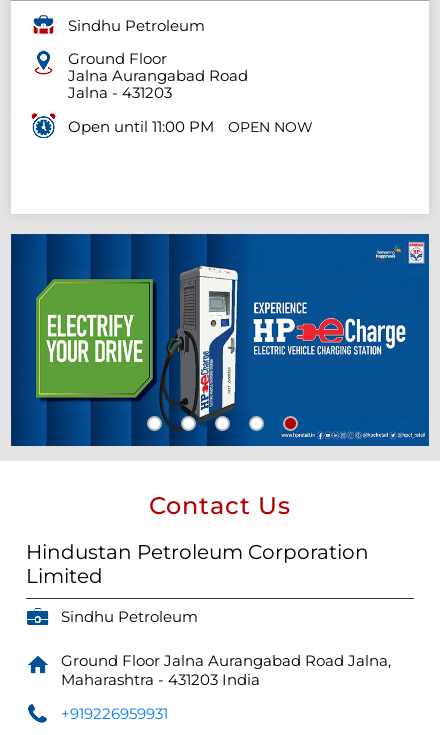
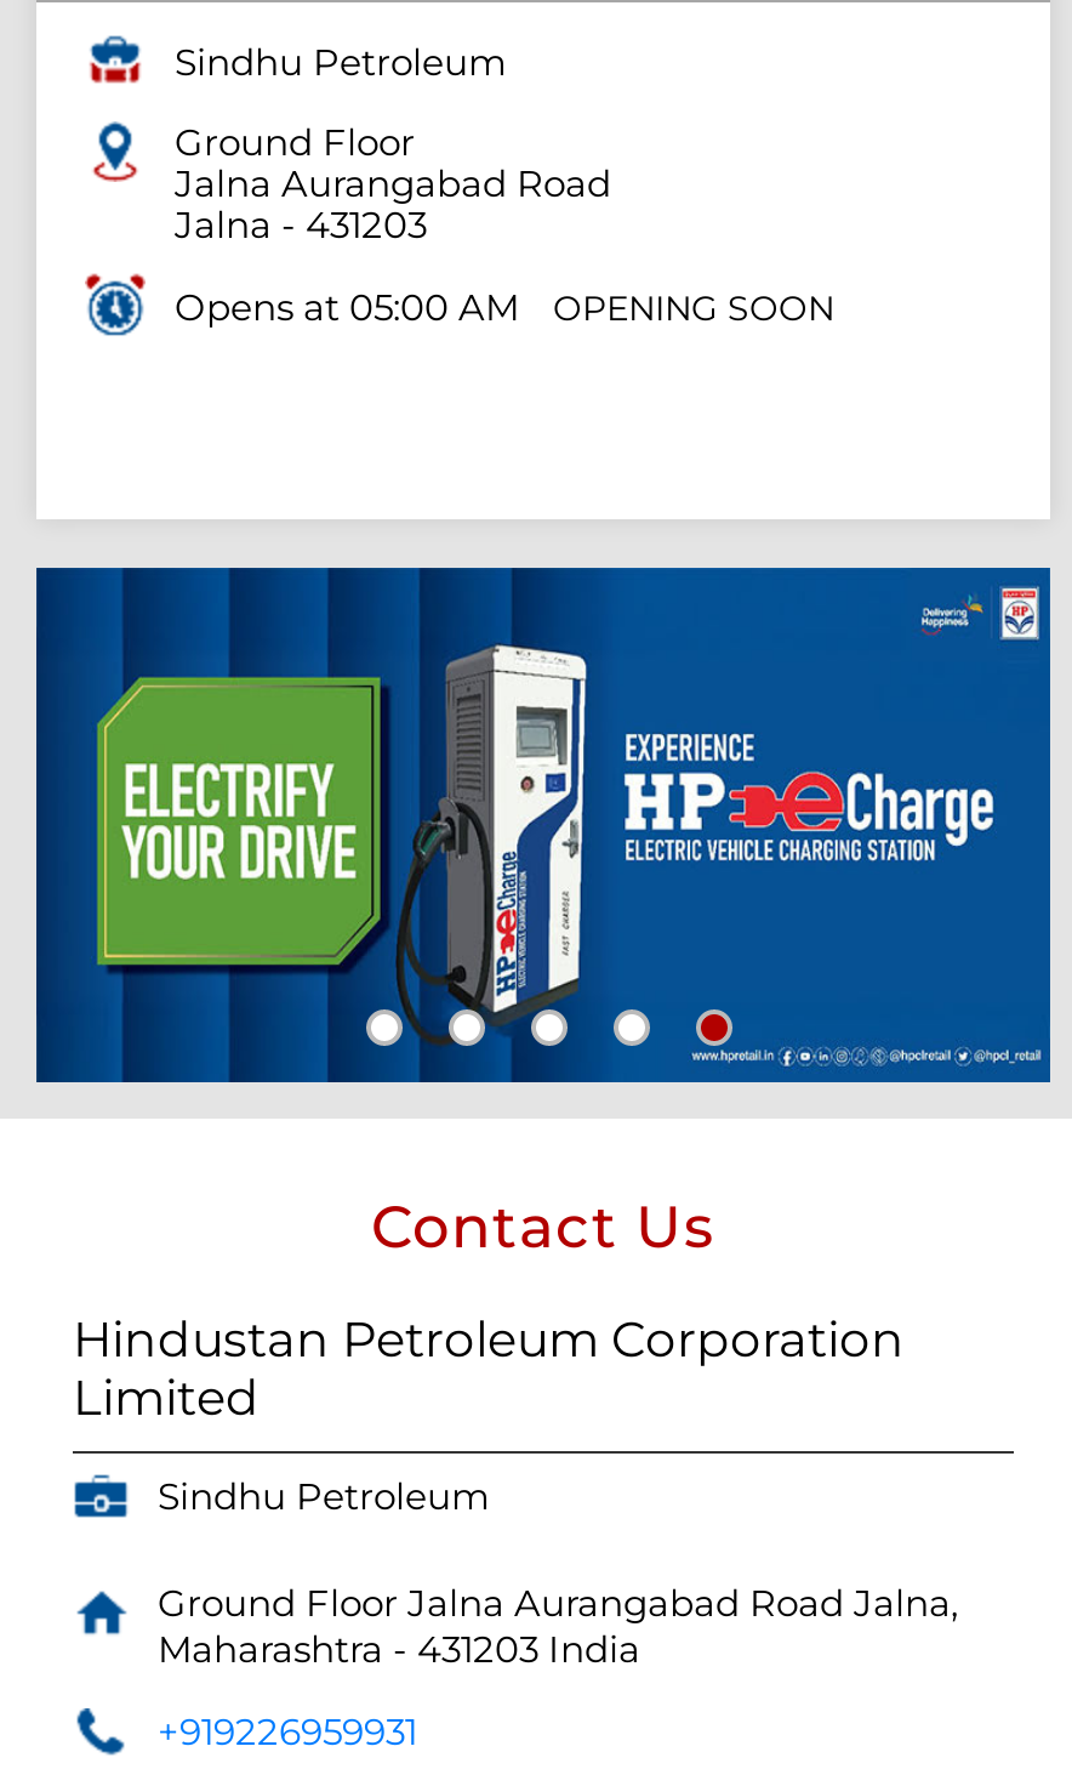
[68,117,313,136] Open until 11:00 PM | OPEN NOW -> [175,283,834,329] Opens at 05:00 AM | OPENING SOON

